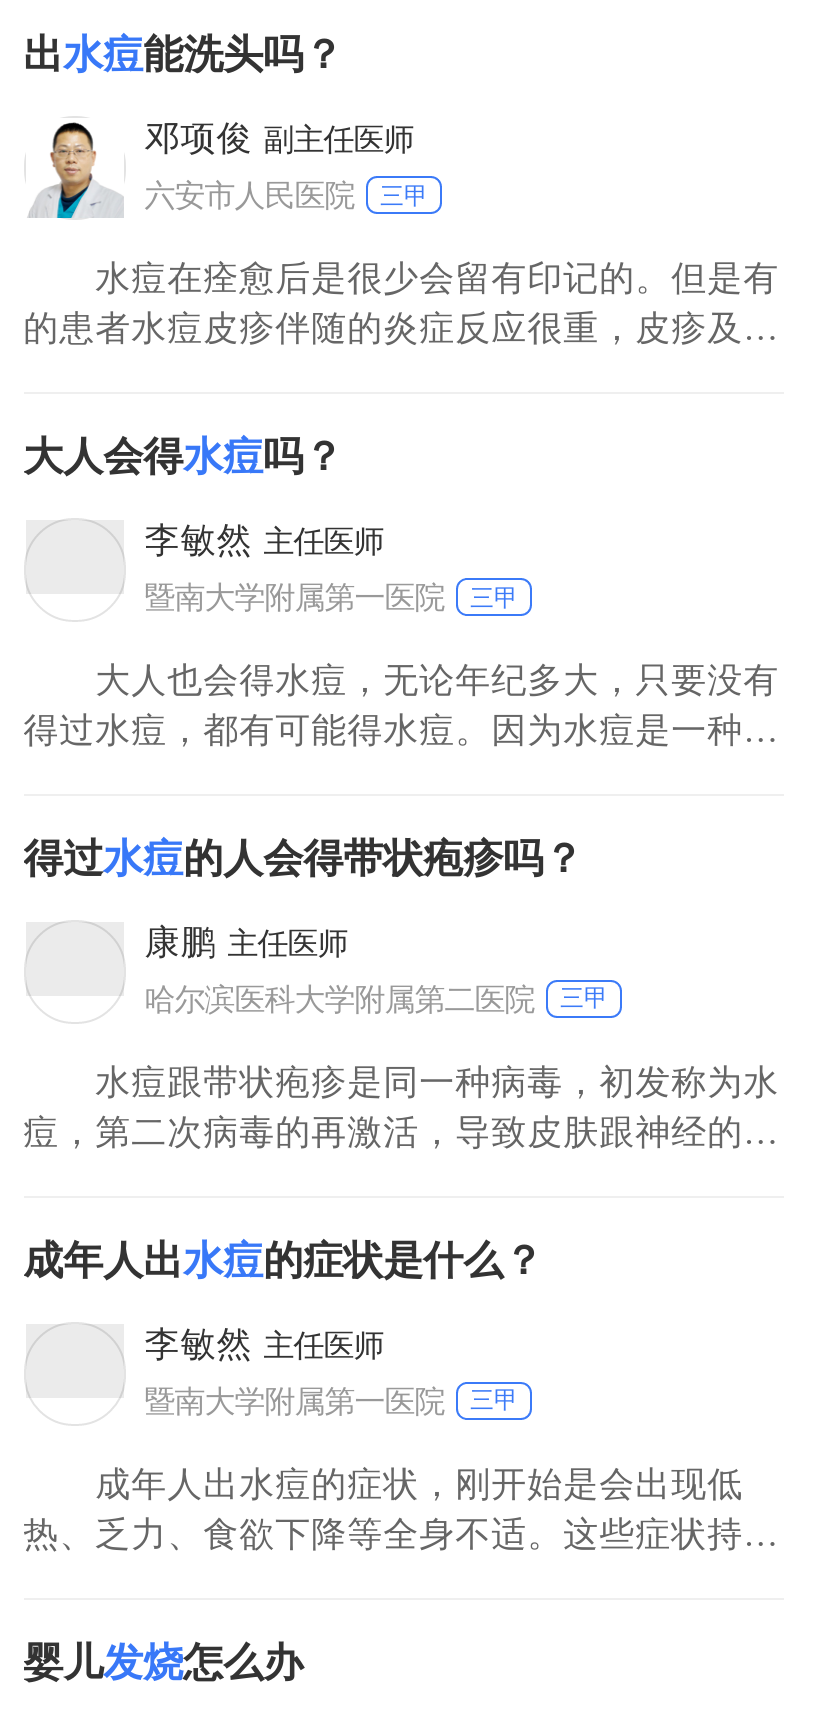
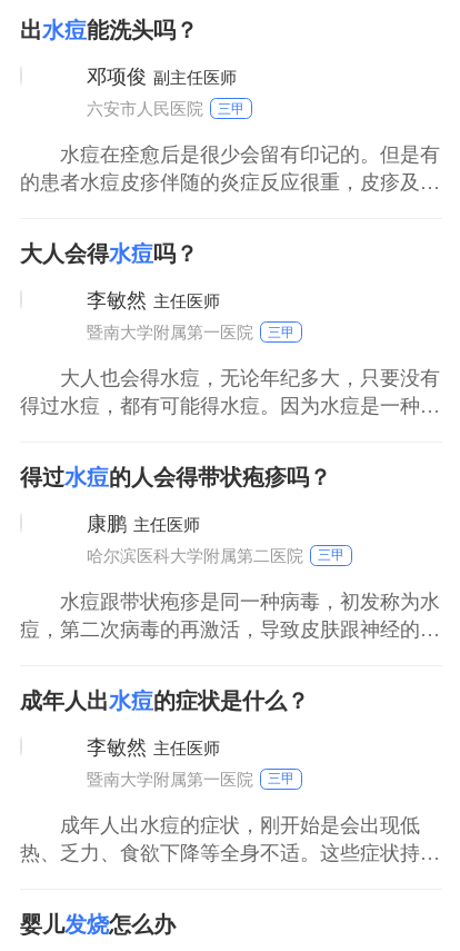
[28,152,124,222] [image] -> none

